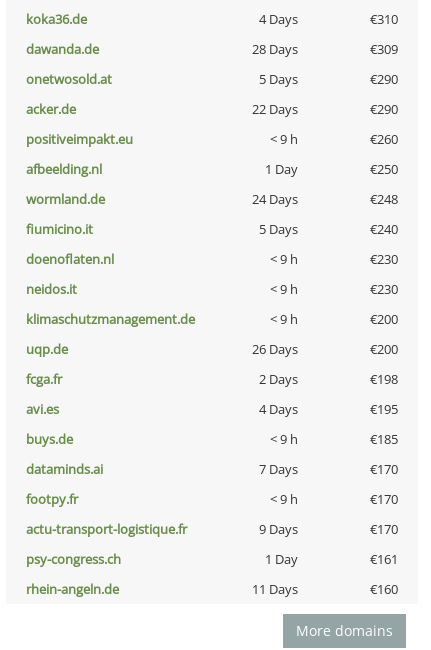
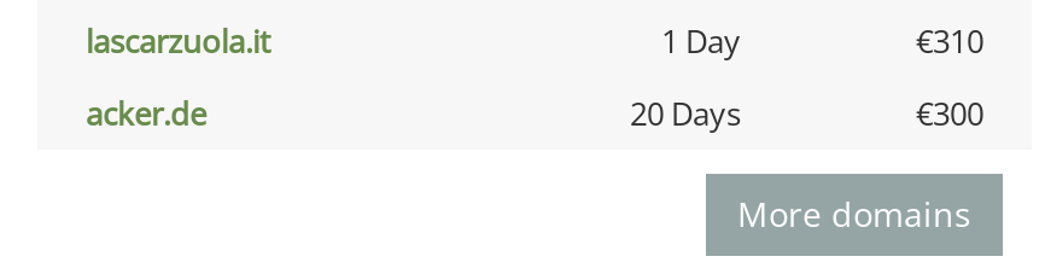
[26,9,297,27] koka36.de | 4 Days -> [86,18,741,62] lascarzuola.it | 1 Day
[26,39,398,87] dawanda.de | 28 Days | €309 | onetwosold.at | 5 Days | €290 -> none
[26,99,398,597] 22 Days | €290 | positiveimpakt.eu | < 9 h | €260 | afbeelding.nl | 1 Day | €250 | wormland.de | 24 Days | €248 | fiumicino.it | 5 Days | €240 | doenoflaten.nl | < 9 h | €230 | neidos.it | < 9 h | €230 | klimaschutzmanagement.de | < 9 h | €200 | uqp.de | 26 Days | €200 | fcga.fr | 2 Days | €198 | avi.es | 4 Days | €195 | buys.de | < 9 h | €185 | dataminds.ai | 7 Days | €170 | footpy.fr | < 9 h | €170 | actu-transport-logistique.fr | 9 Days | €170 | psy-congress.ch | 1 Day | €161 | rhein-angeln.de | 11 Days | €160 -> [630,91,983,134] 20 Days | €300

